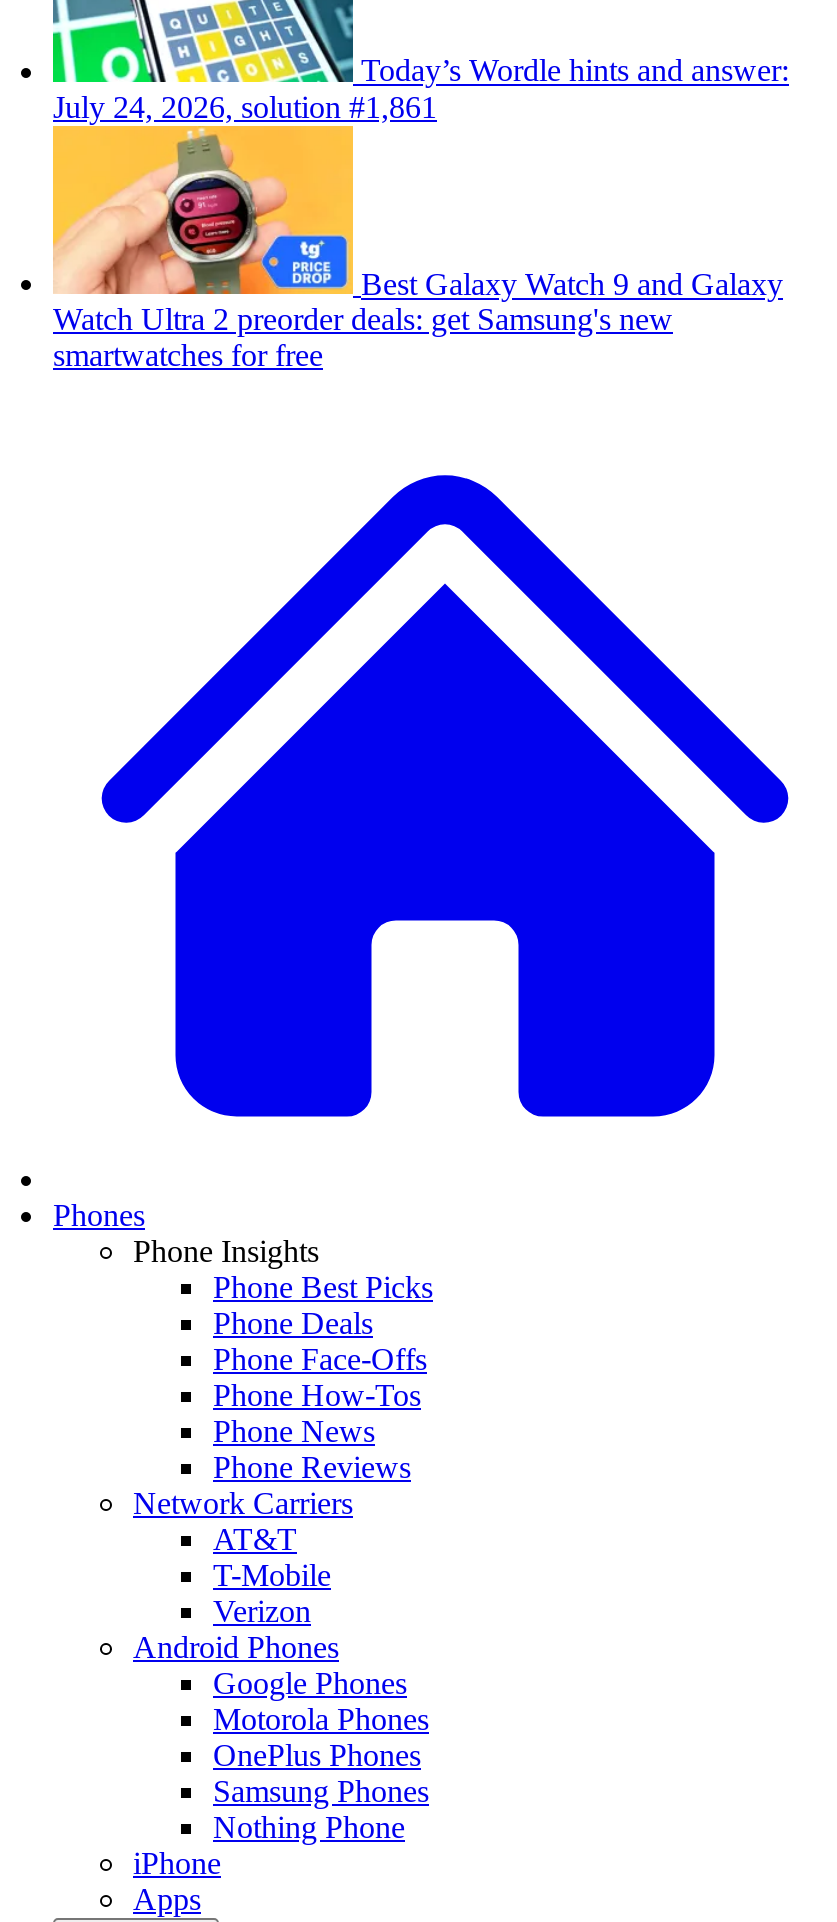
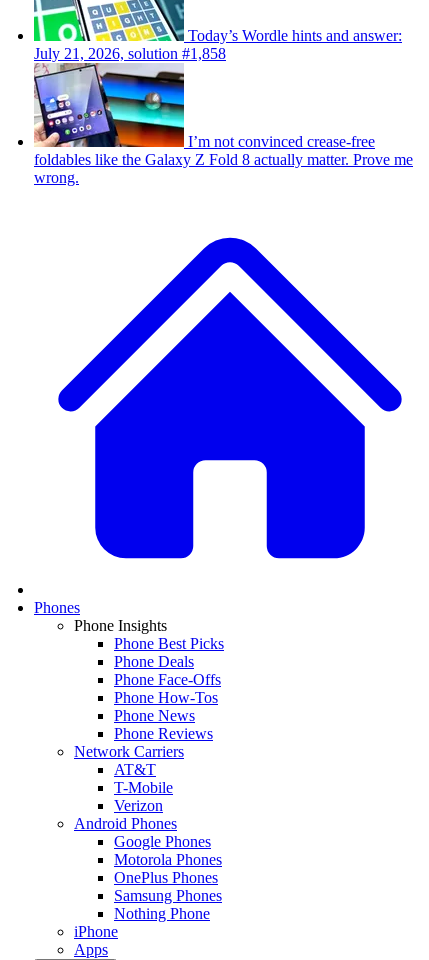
[53,89,437,123] July 24, 2026, solution #1,861 -> [34,44,226,61] July 21, 2026, solution #1,858
[51,140,783,372] [image] | Best Galaxy Watch 9 and Galaxy | Watch Ultra 2 preorder deals: get Samsung's new | smartwatches for free -> [33,69,413,185] [image] | I’m not convinced crease-free | foldables like the Galaxy Z Fold 8 actually matter. Prove me | wrong.

